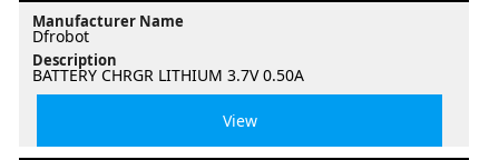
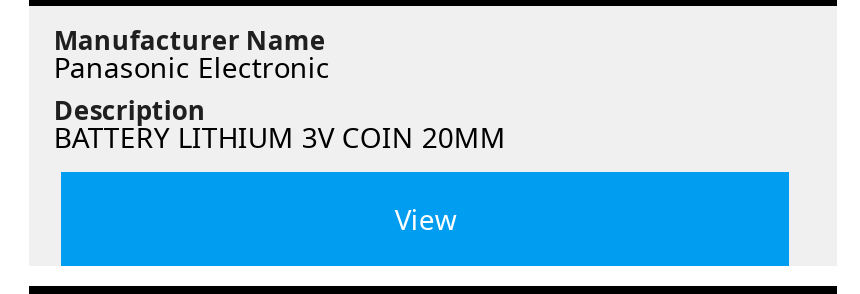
[33,25,90,47] Dfrobot -> [54,48,330,86] Panasonic Electronic
[33,65,305,86] BATTERY CHRGR LITHIUM 3.7V 0.50A -> [54,119,506,157] BATTERY LITHIUM 3V COIN 20MM

